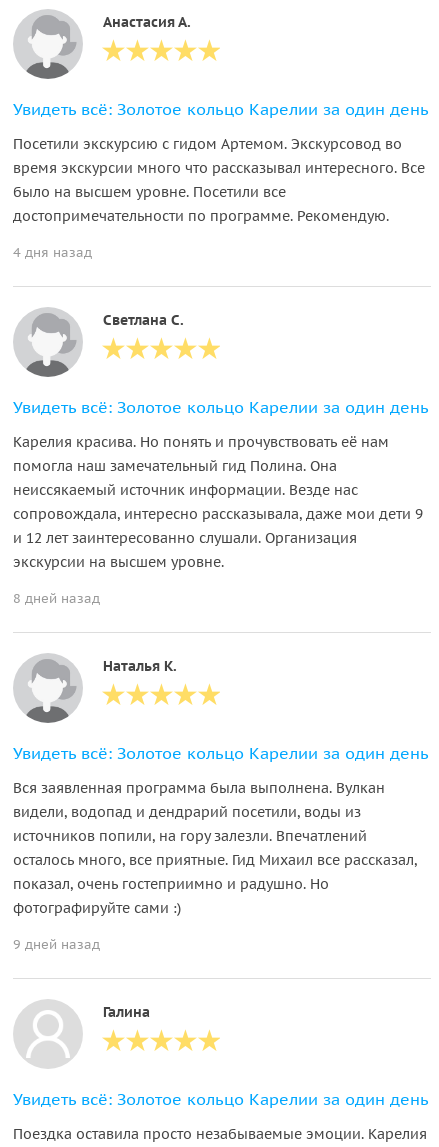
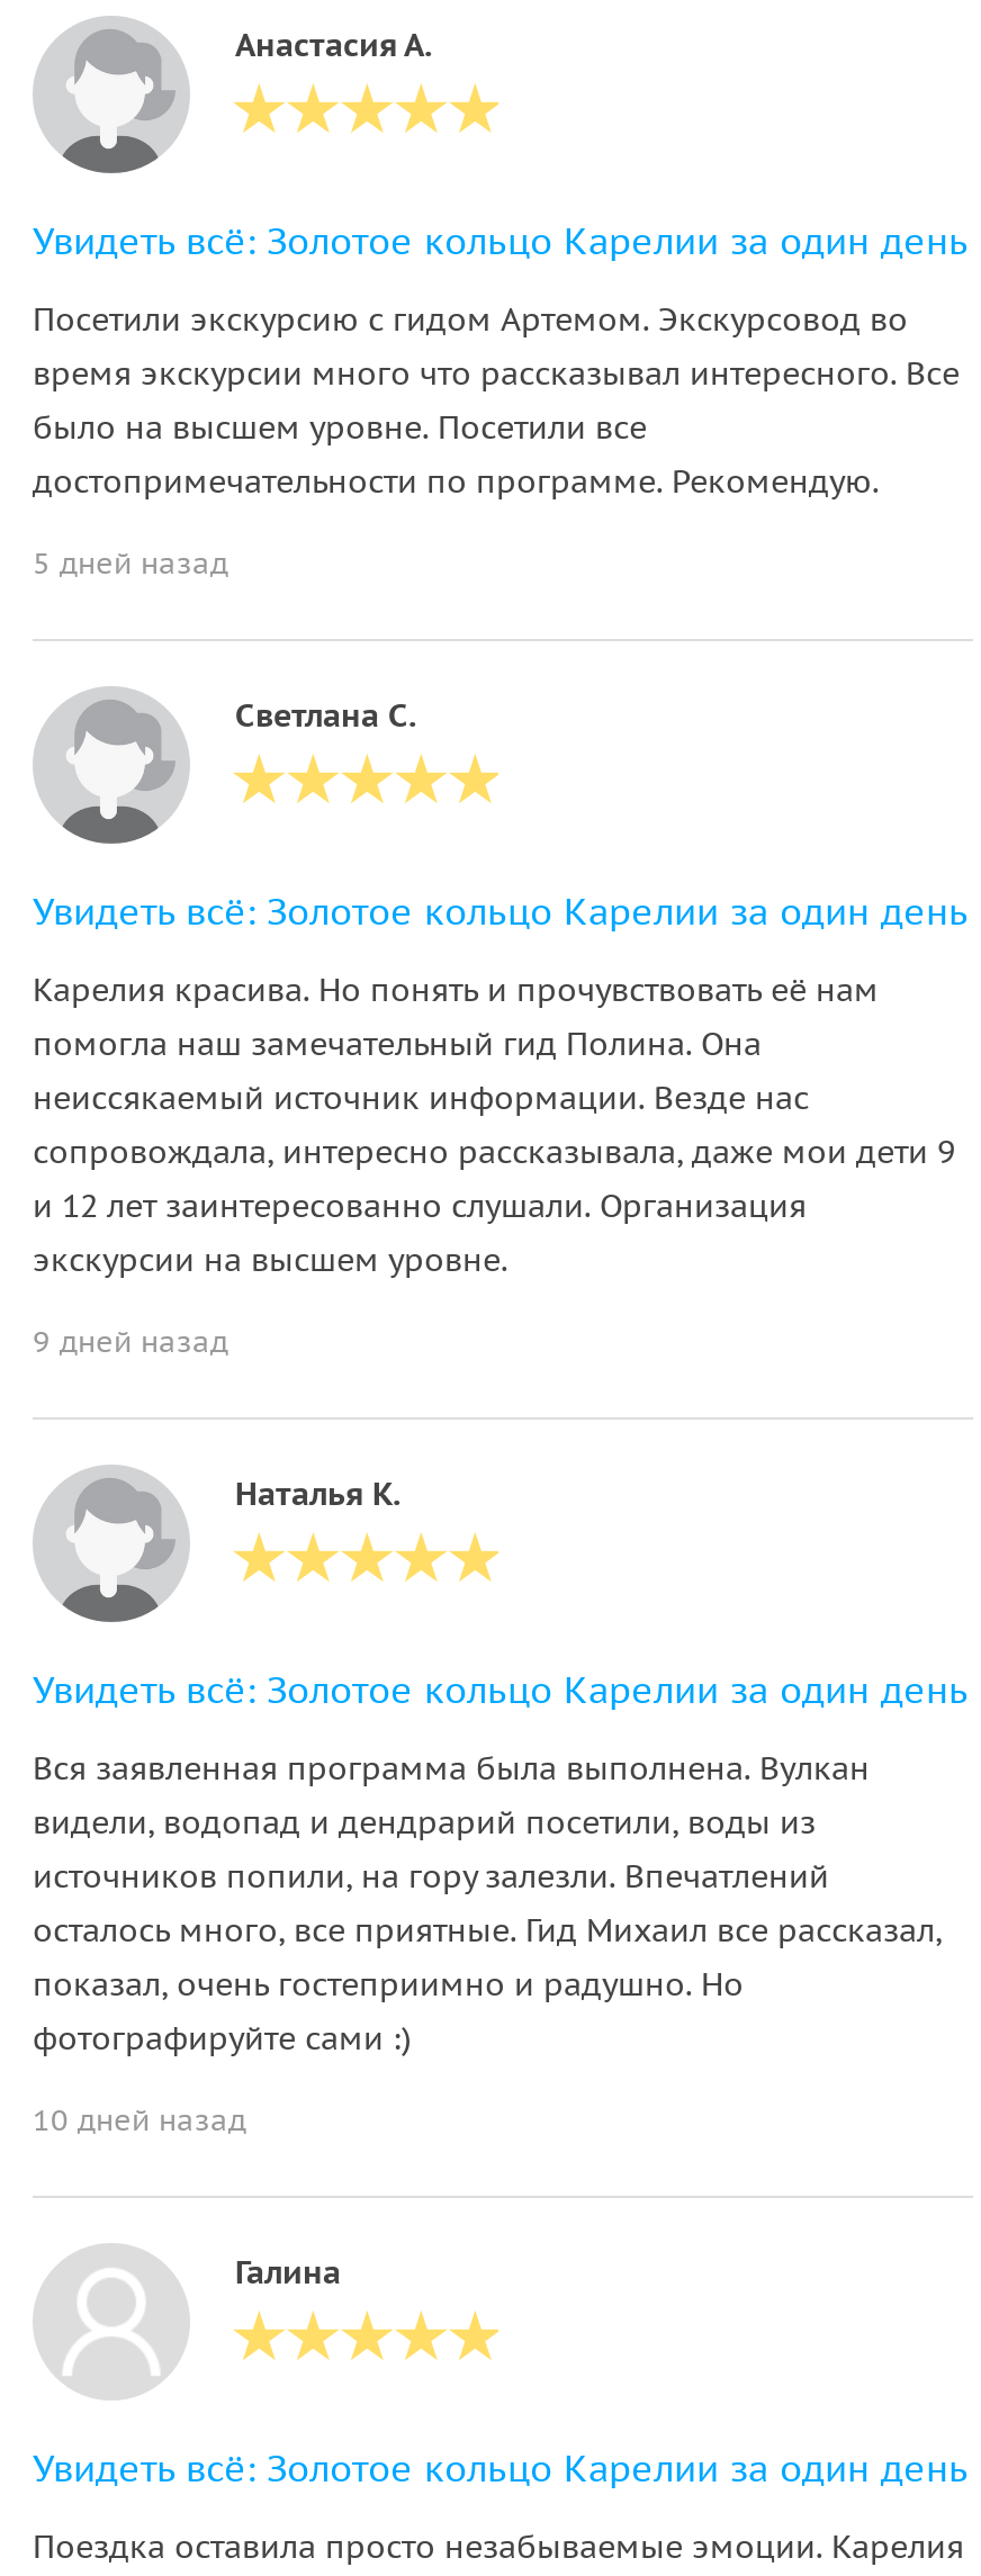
[13,243,92,260] 4 дня назад -> [33,543,228,582] 5 дней назад
[13,589,100,606] 8 дней назад -> [33,1322,228,1360] 9 дней назад
[13,935,100,952] 9 дней назад -> [33,2100,246,2138] 10 дней назад

